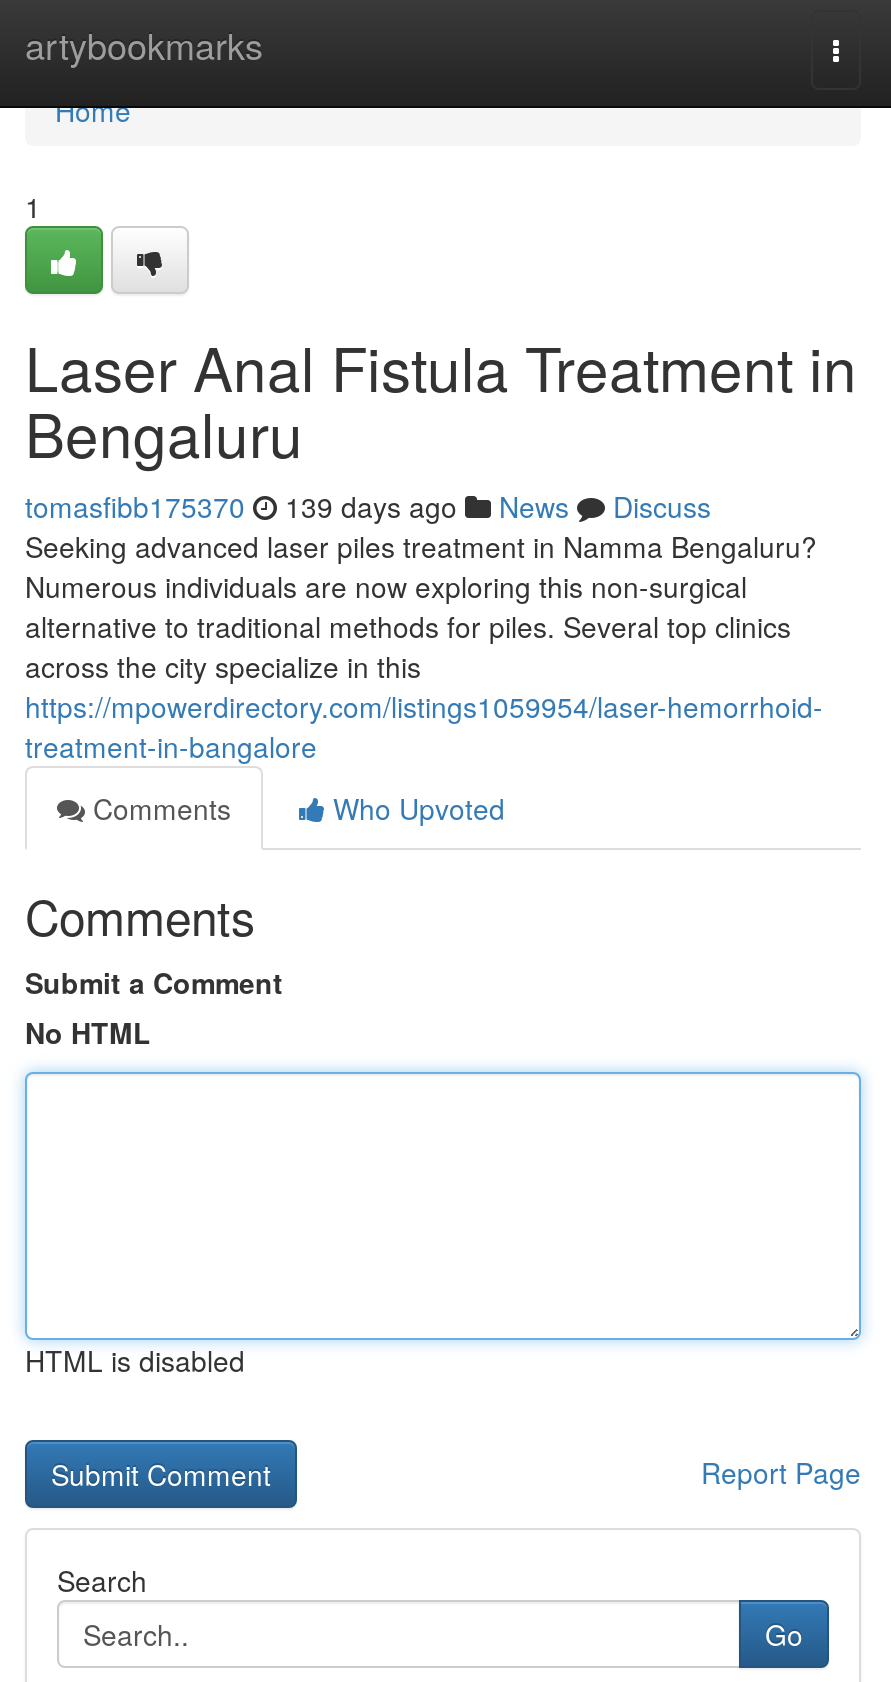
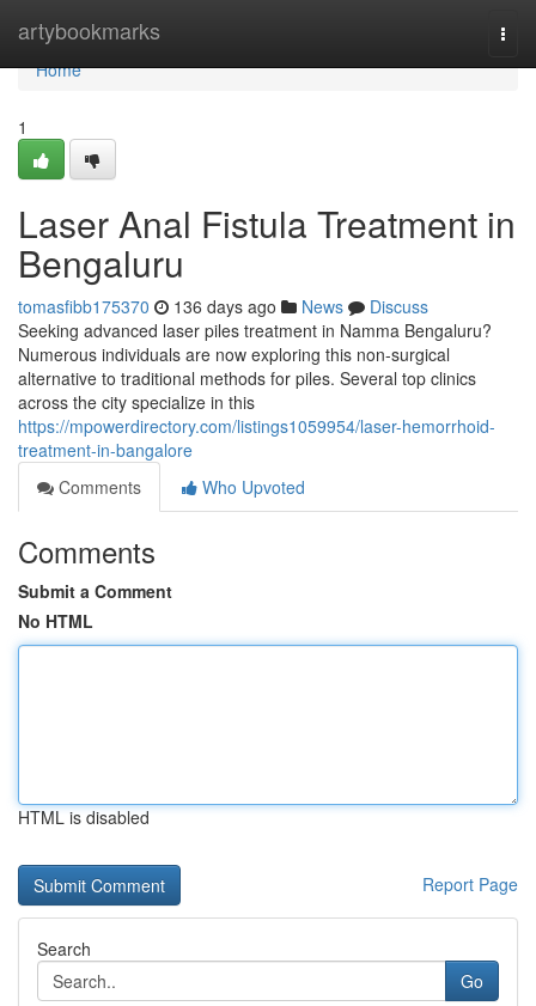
[25,486,711,526] tomasfibb175370 139 days ago News Discuss -> [18,294,428,318] tomasfibb175370 136 days ago News Discuss

